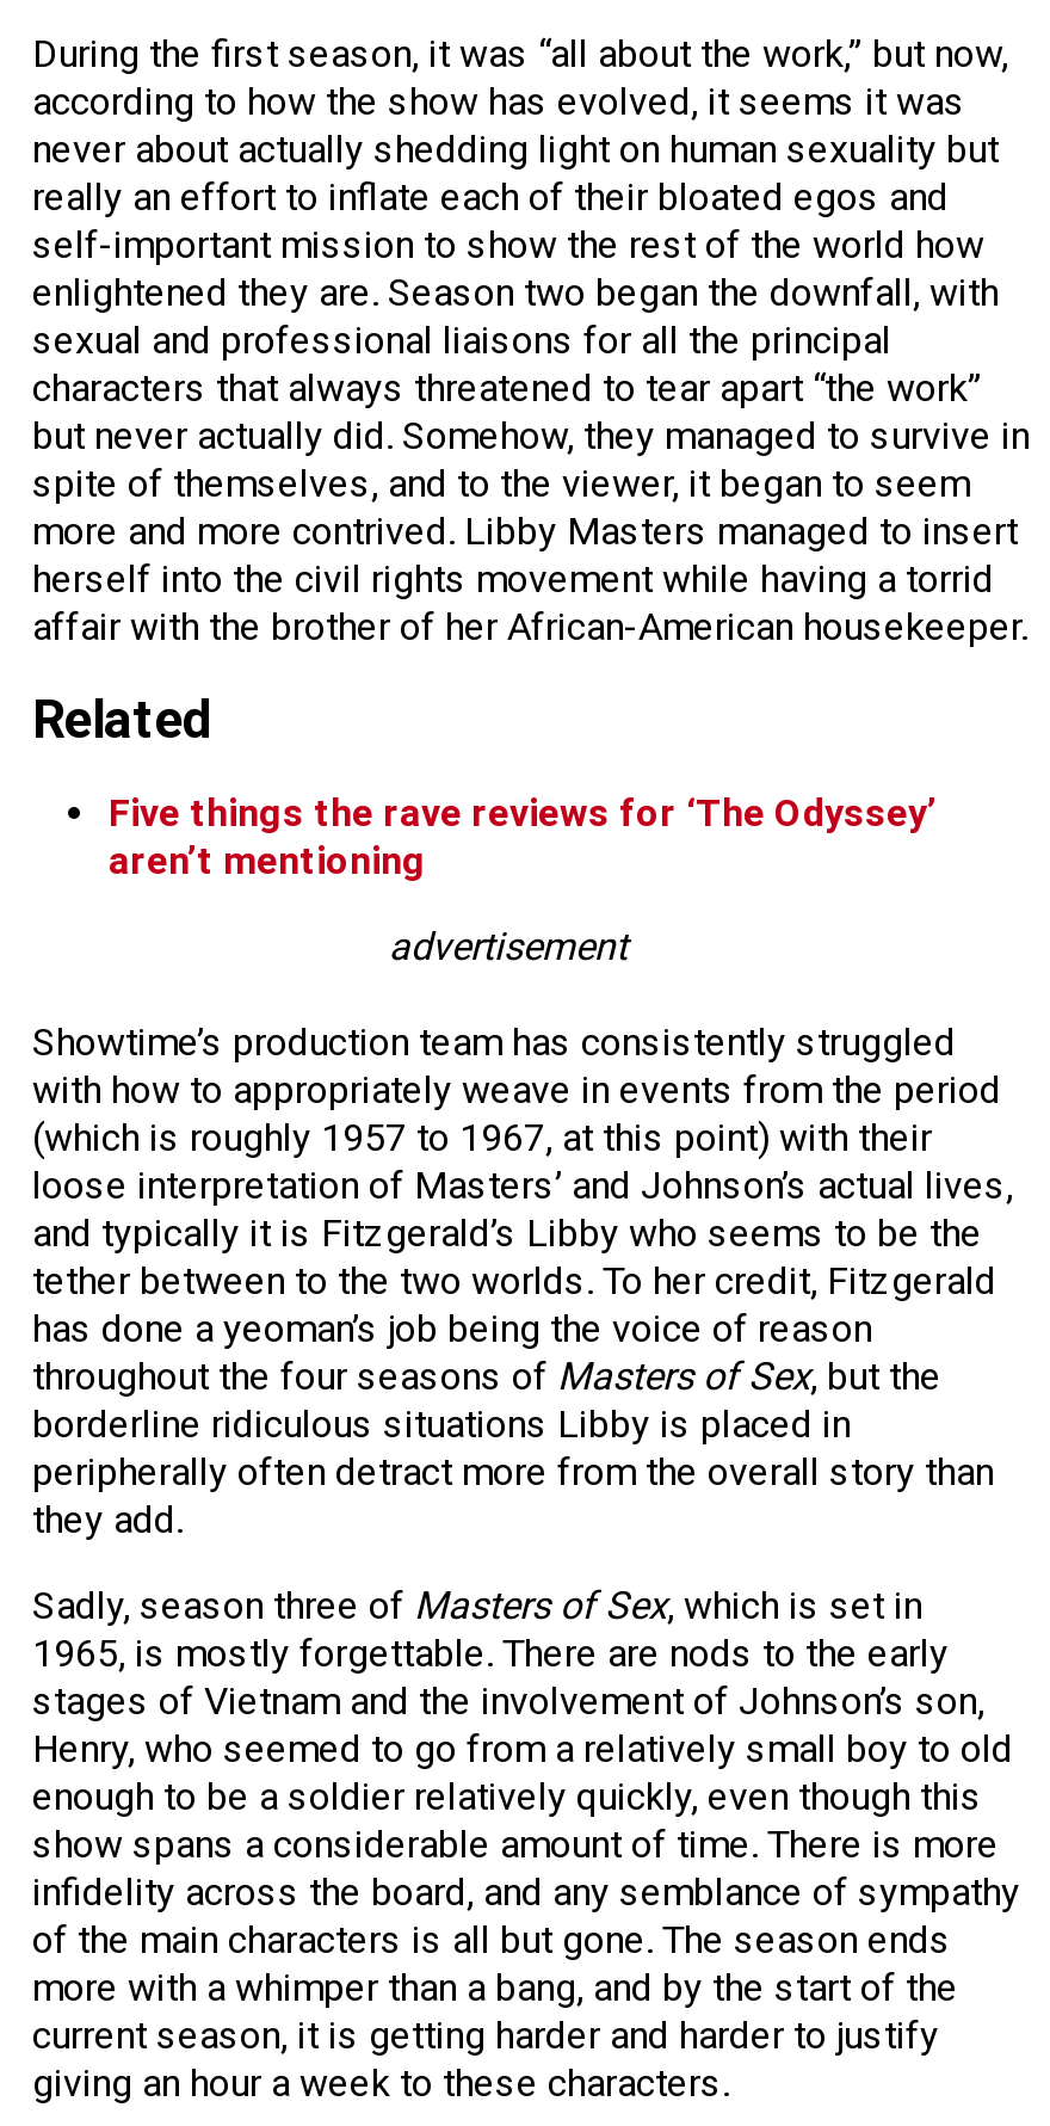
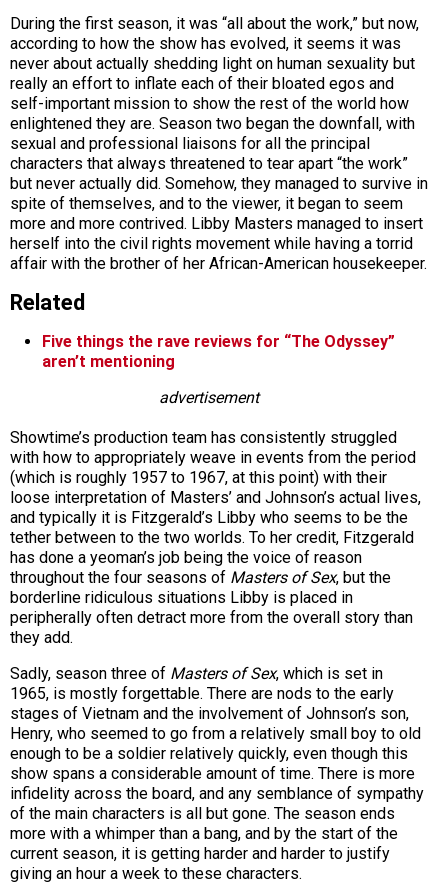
[109,789,937,835] Five things the rave reviews for ‘The Odyssey’ -> [42,332,395,351] Five things the rave reviews for “The Odyssey”

